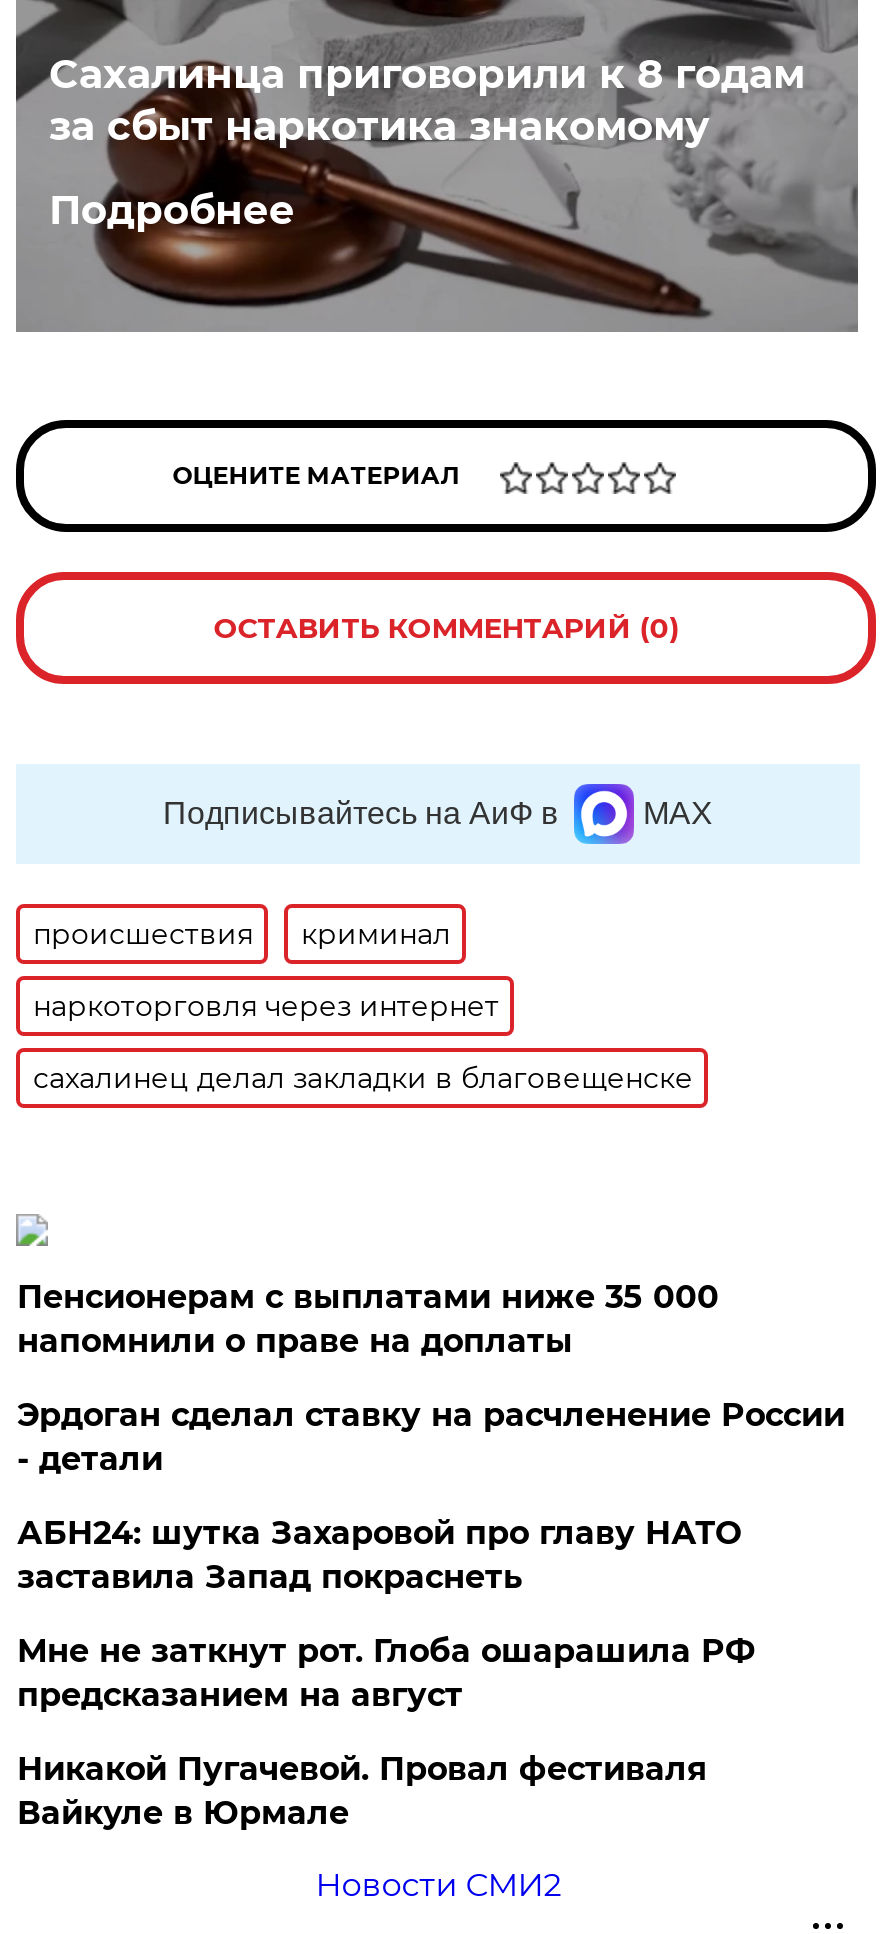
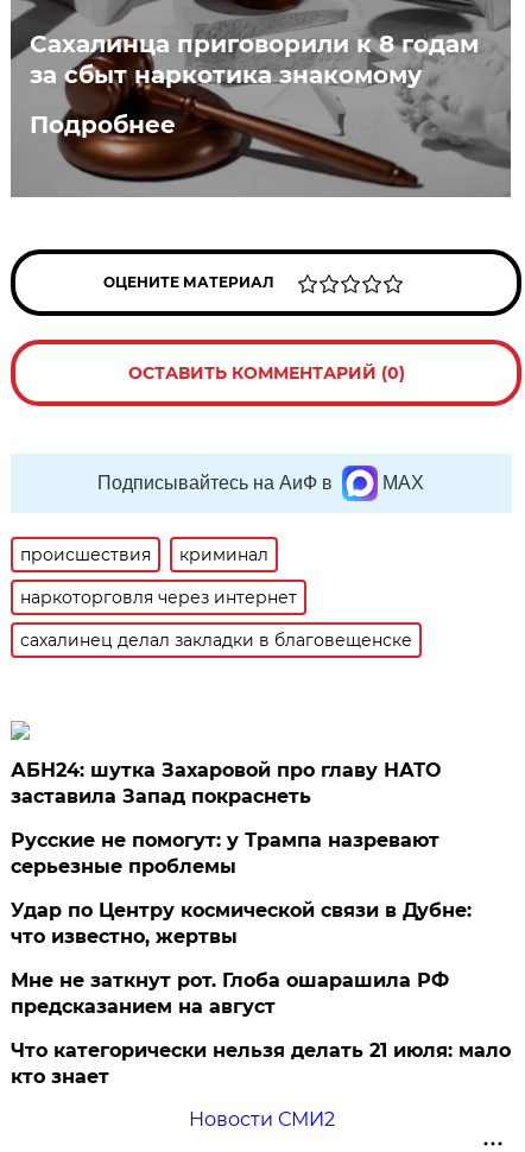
[17,1278,845,1478] Пенсионерам с выплатами ниже 35 000 | напомнили о праве на доплаты | Эрдоган сделал ставку на расчленение России | - детали -> none
moved [17,1514,741,1596] -> [11,759,441,808]: АБН24: шутка Захаровой про главу НАТО | заставила Запад покраснеть
none -> [11,829,472,948] Русские не помогут: у Трампа назревают | серьезные проблемы | Удар по Центру космической связи в Дубне: | что известно, жертвы
[17,1750,707,1832] Никакой Пугачевой. Провал фестиваля | Вайкуле в Юрмале -> [11,1039,511,1088] Что категорически нельзя делать 21 июля: мало | кто знает

